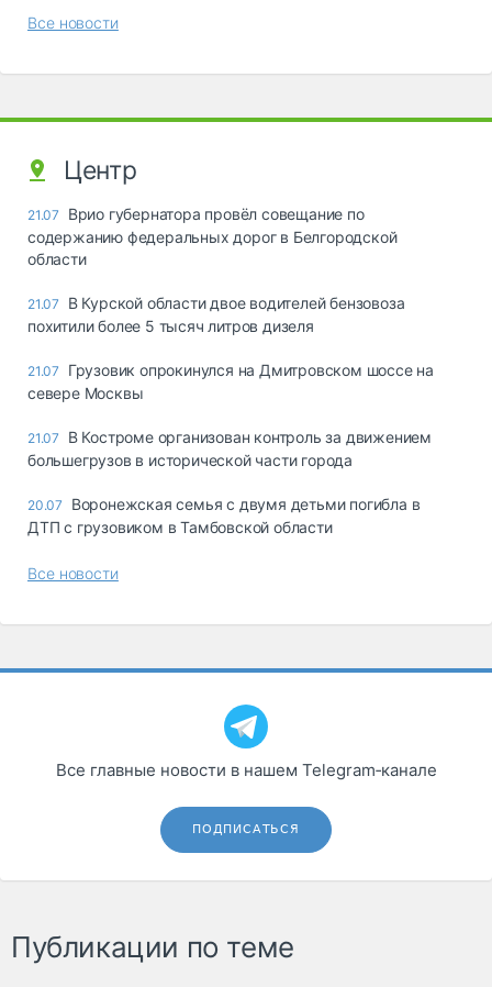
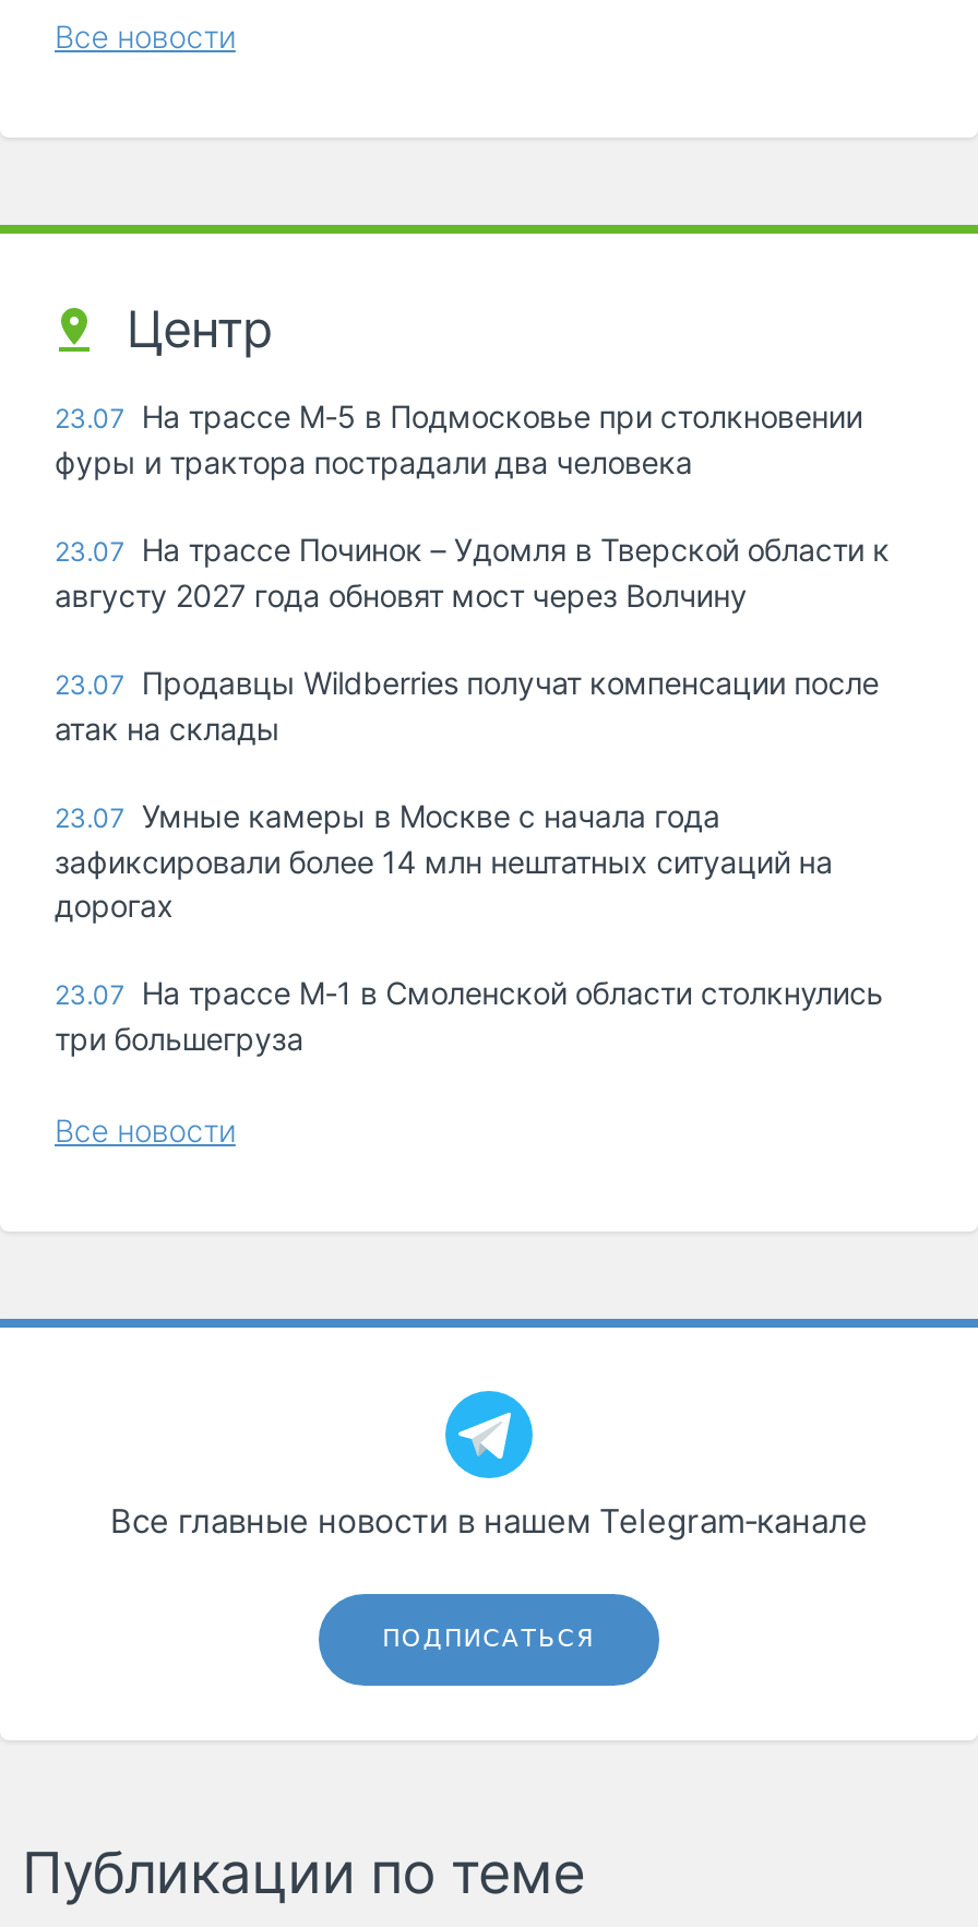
[27,205,397,268] 21.07 Врио губернатора провёл совещание по | содержанию федеральных дорог в Белгородской | области -> [55,398,862,481] 23.07 На трассе М-5 в Подмосковье при столкновении | фуры и трактора пострадали два человека
[27,294,405,335] 21.07 В Курской области двое водителей бензовоза | похитили более 5 тысяч литров дизеля -> [55,531,889,614] 23.07 На трассе Починок – Удомля в Тверской области к | августу 2027 года обновят мост через Волчину
[27,361,434,402] 21.07 Грузовик опрокинулся на Дмитровском шоссе на | севере Москвы -> [55,664,879,747] 23.07 Продавцы Wildberries получат компенсации после | атак на склады
[27,428,432,469] 21.07 В Костроме организован контроль за движением | большегрузов в исторической части города -> [55,797,833,924] 23.07 Умные камеры в Москве с начала года | зафиксировали более 14 млн нештатных ситуаций на | дорогах
[27,495,420,536] 20.07 Воронежская семья с двумя детьми погибла в | ДТП с грузовиком в Тамбовской области -> [55,974,883,1057] 23.07 На трассе М-1 в Смоленской области столкнулись | три большегруза

